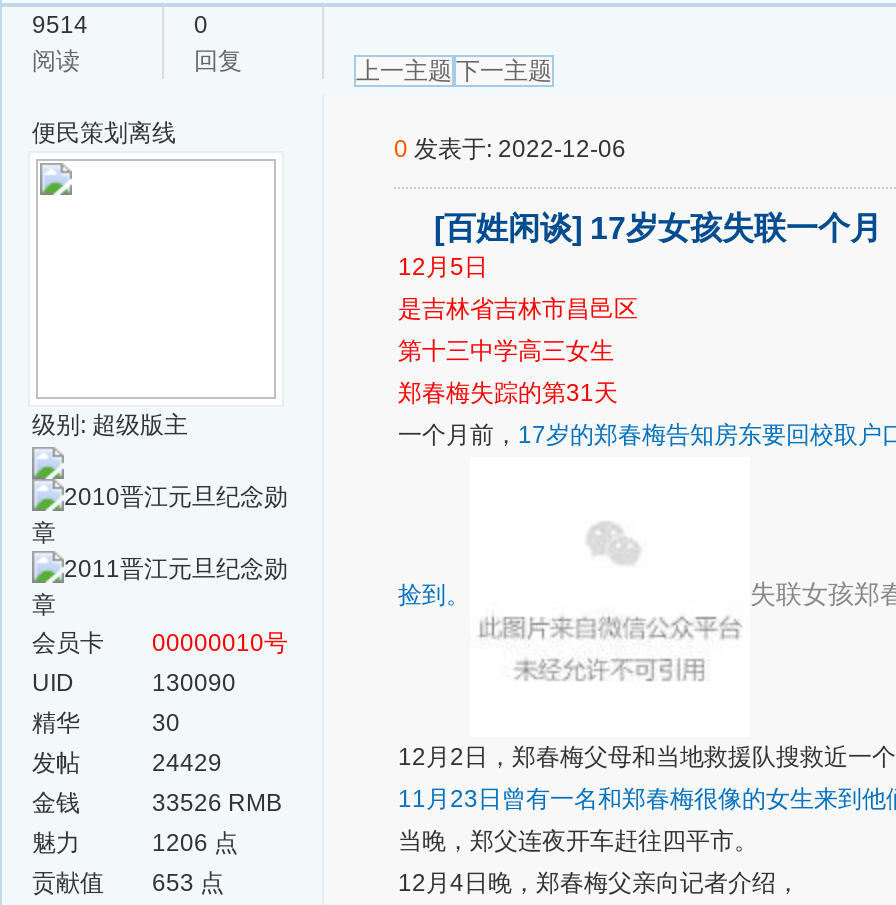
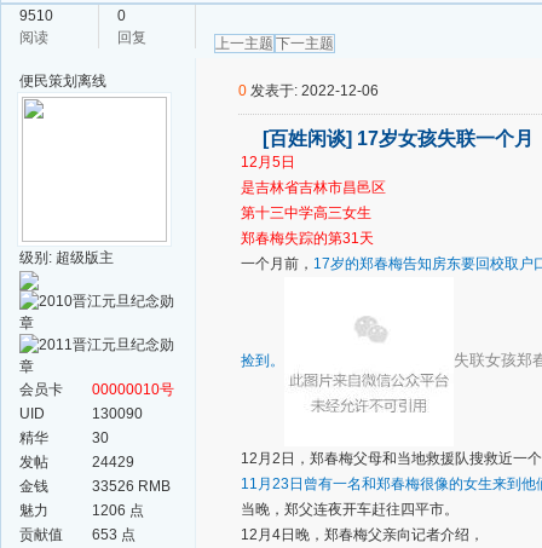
[32,11,88,39] 9514 -> [19,7,53,24] 9510

